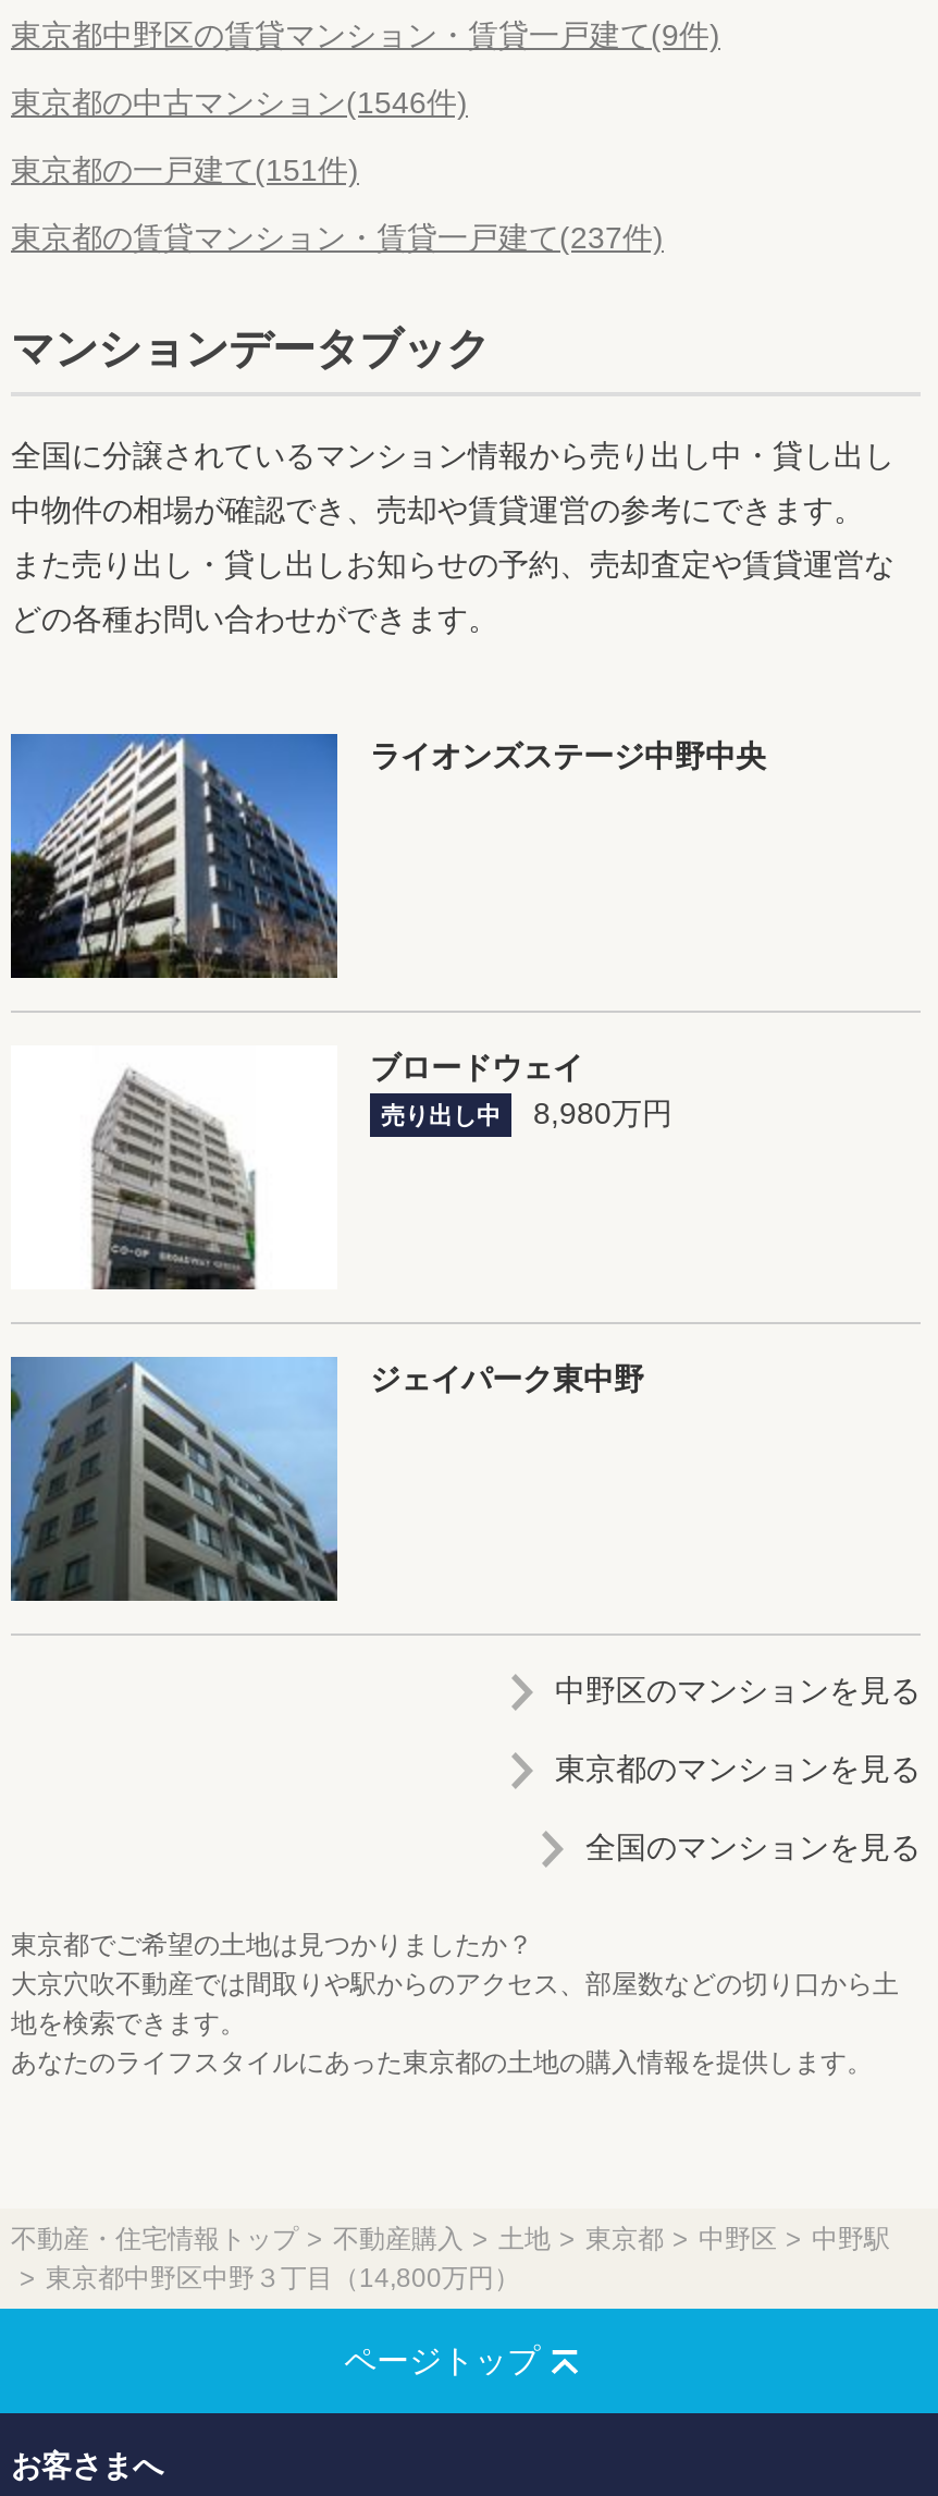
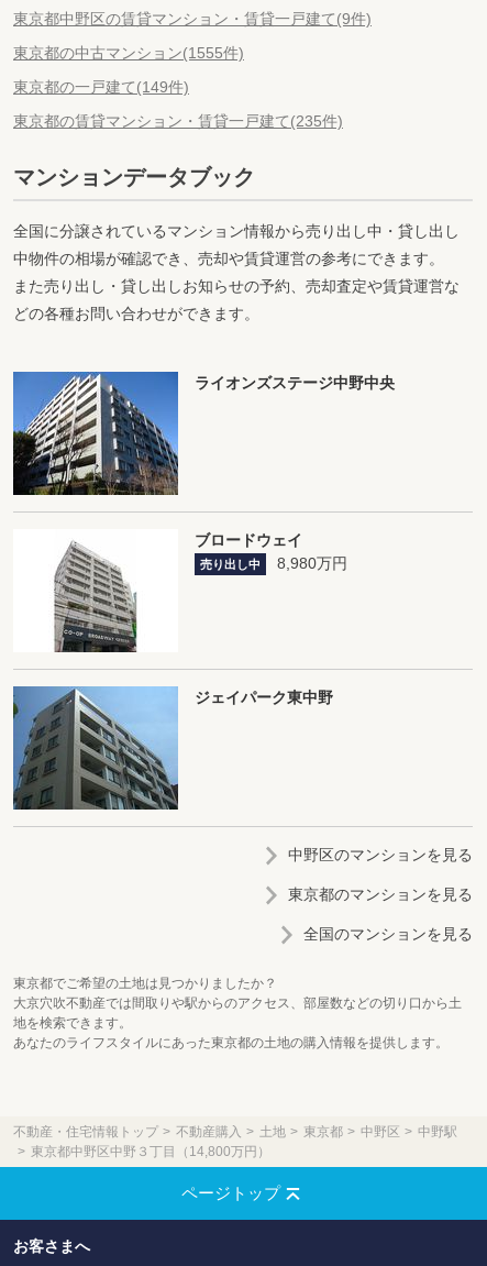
[11,85,468,120] 東京都の中古マンション(1546件) -> [13,44,244,62] 東京都の中古マンション(1555件)
[11,153,359,188] 東京都の一戸建て(151件) -> [13,78,189,96] 東京都の一戸建て(149件)
[11,220,664,255] 東京都の賃貸マンション・賃貸一戸建て(237件) -> [13,112,343,130] 東京都の賃貸マンション・賃貸一戸建て(235件)

